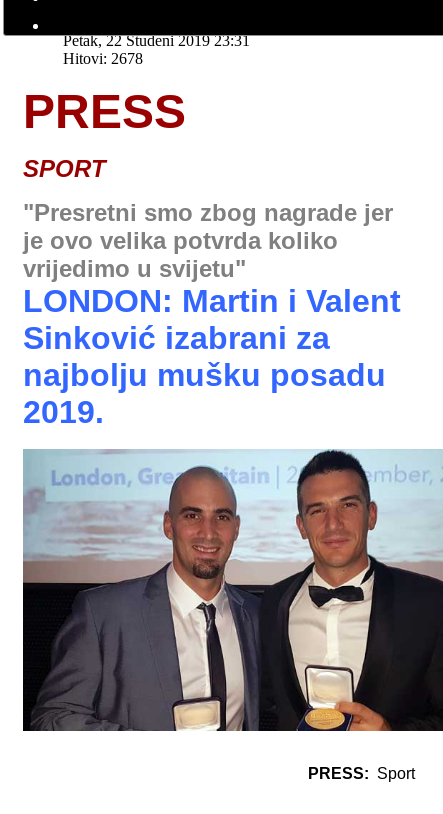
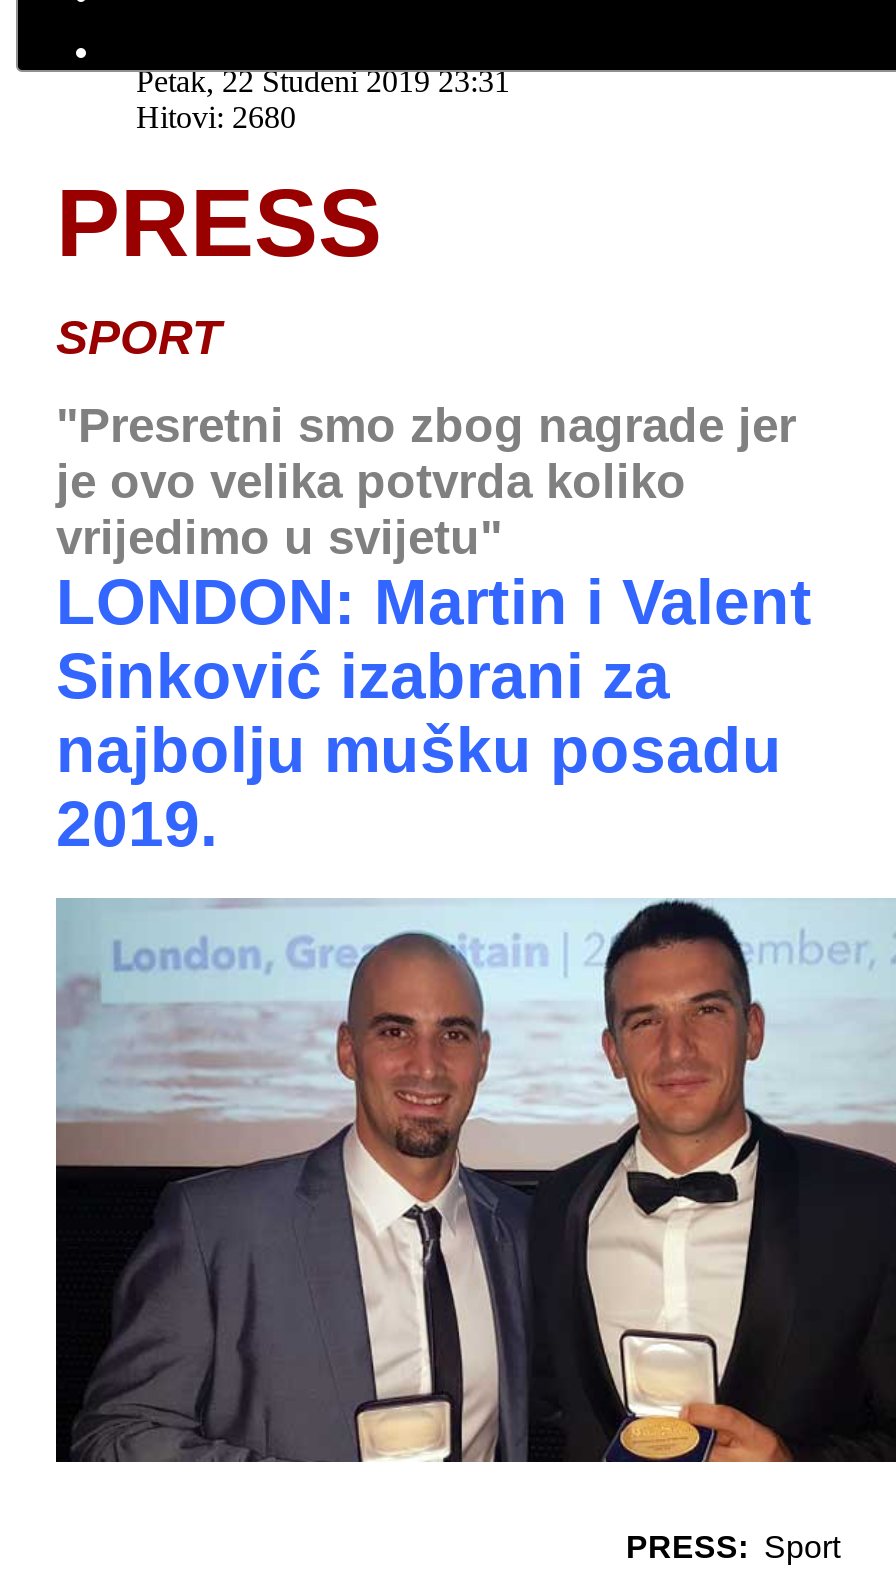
[63,50,143,67] Hitovi: 2678 -> [136,101,296,135] Hitovi: 2680

